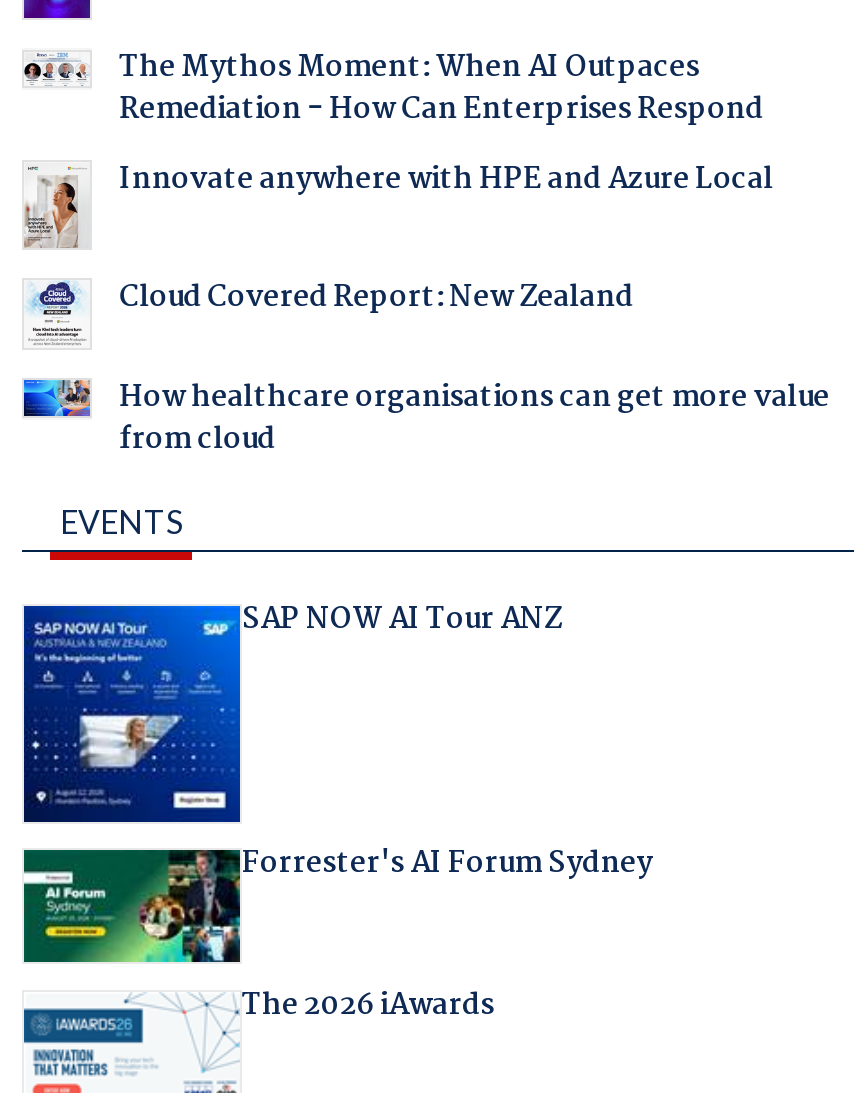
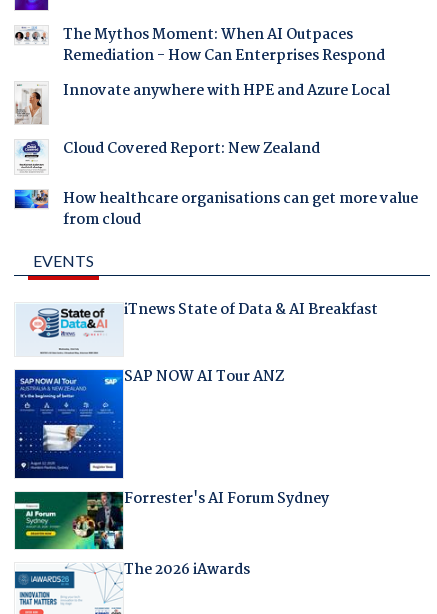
none -> [17,298,378,355] [image] | iTnews State of Data & AI Breakfast

